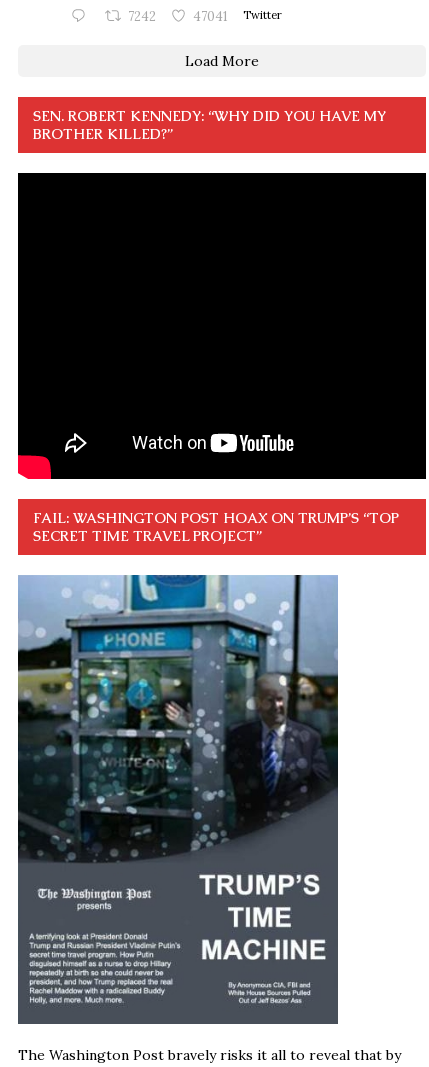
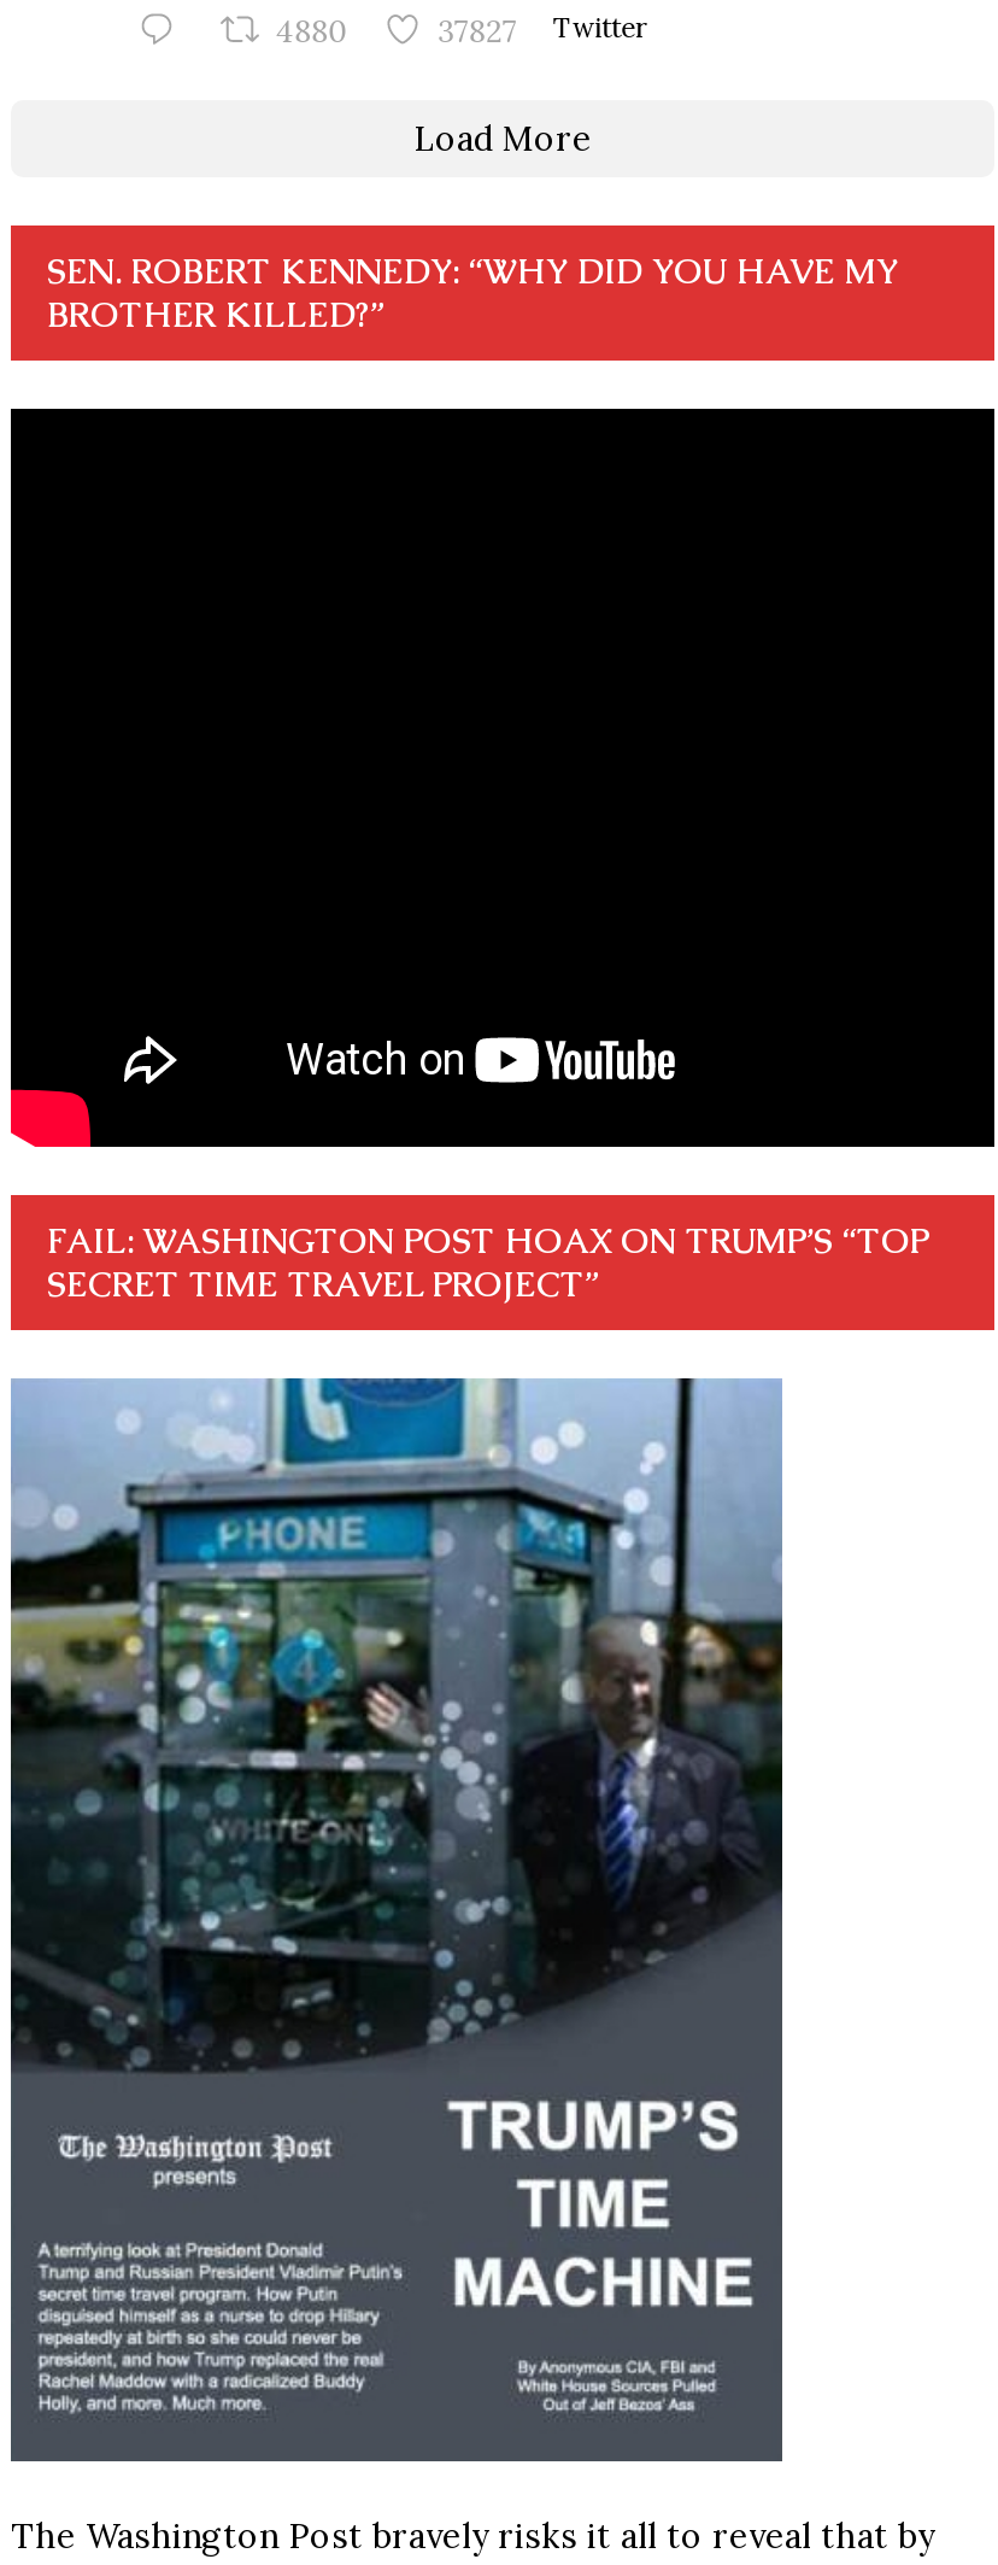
[128,8,228,24] 7242 | 47041 -> [276,10,518,49] 4880 | 37827

